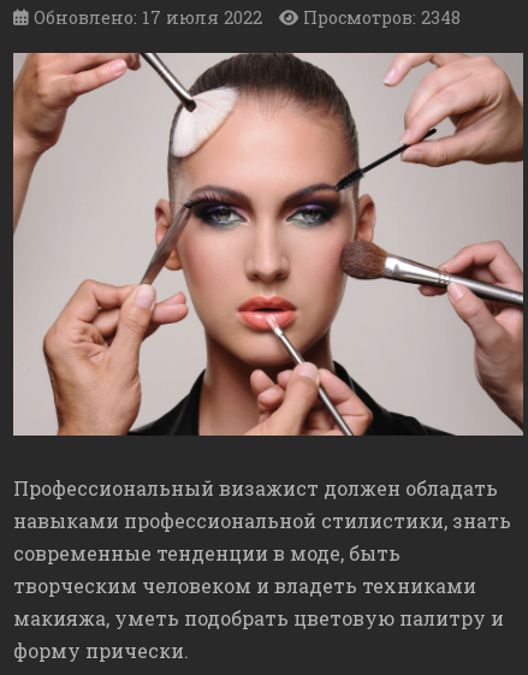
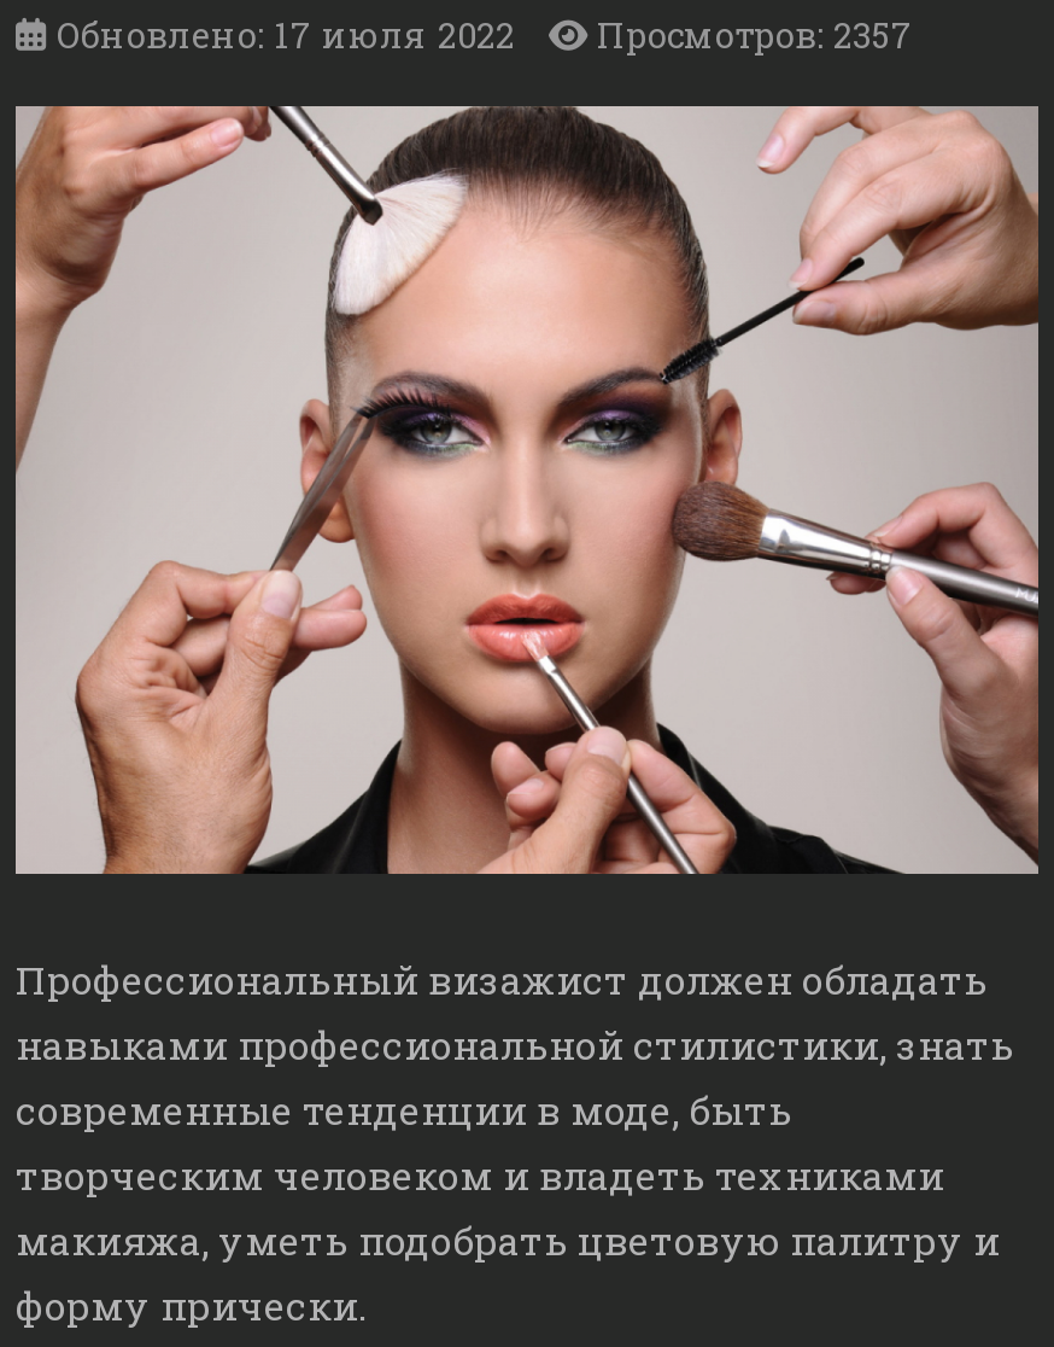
[34,6,461,29] Обновлено: 17 июля 2022 Просмотров: 2348 -> [57,13,913,58] Обновлено: 17 июля 2022 Просмотров: 2357

